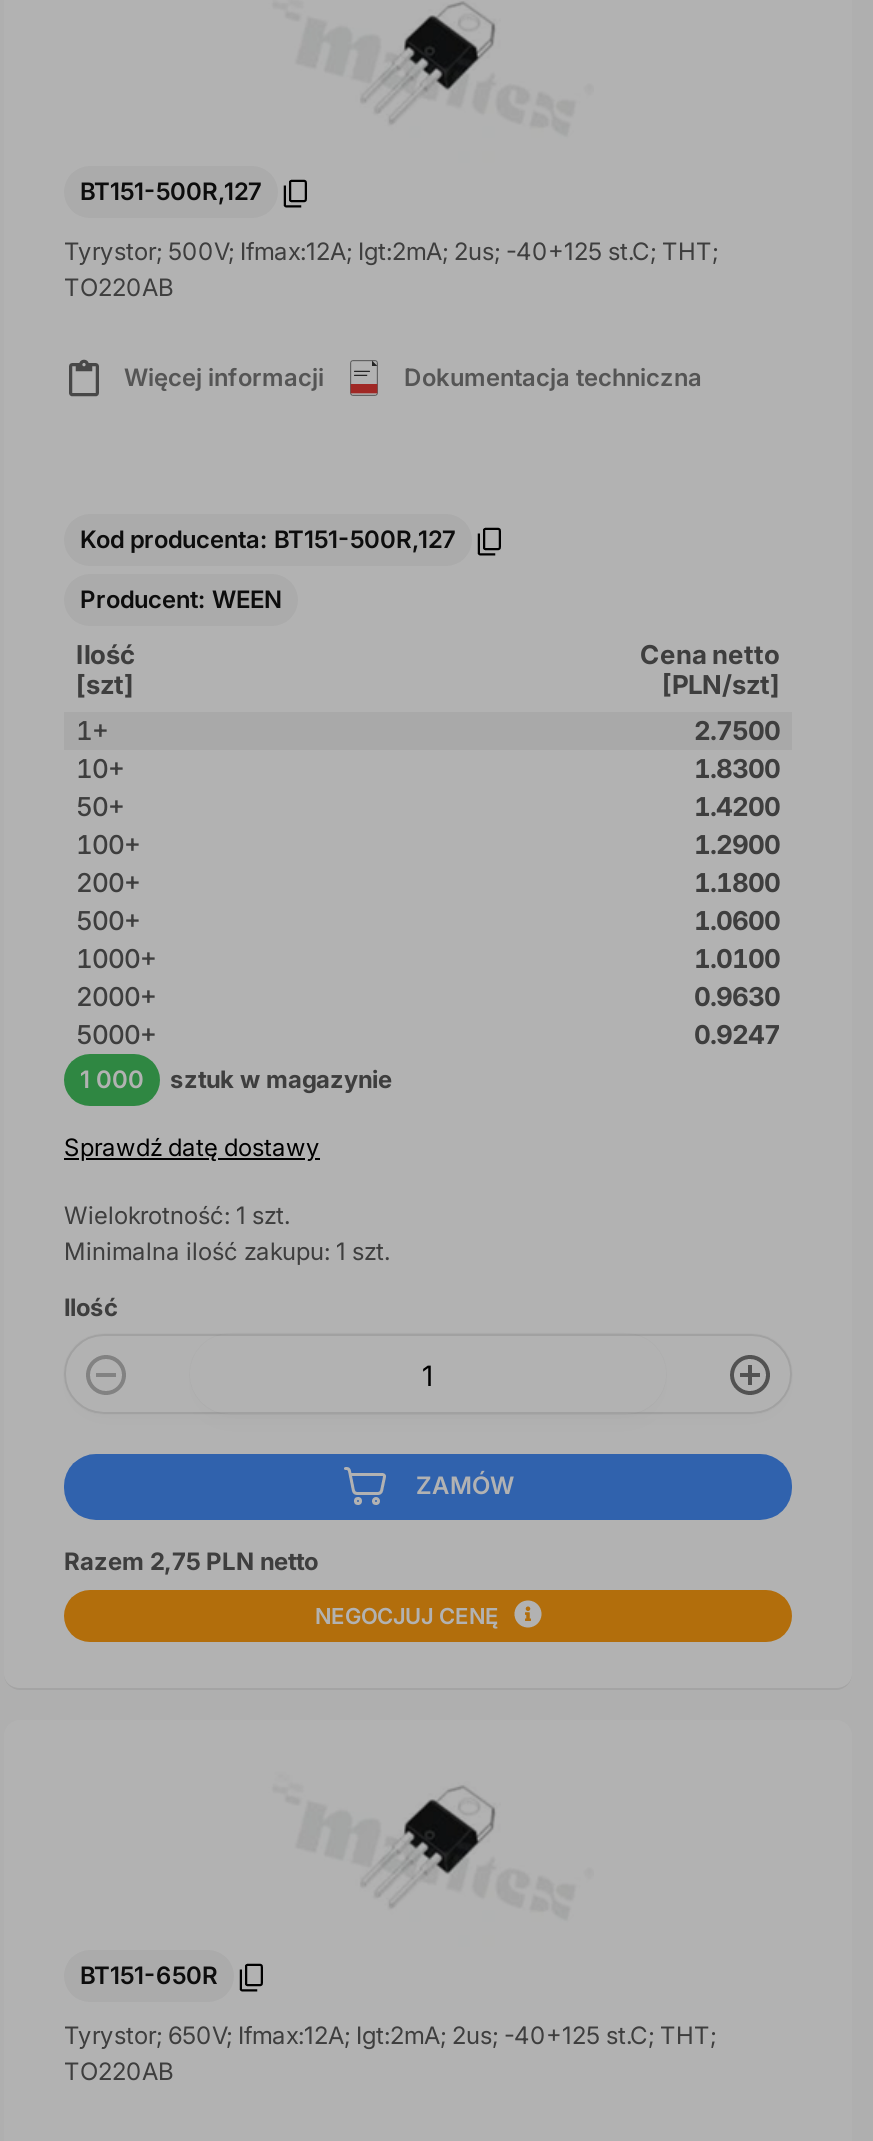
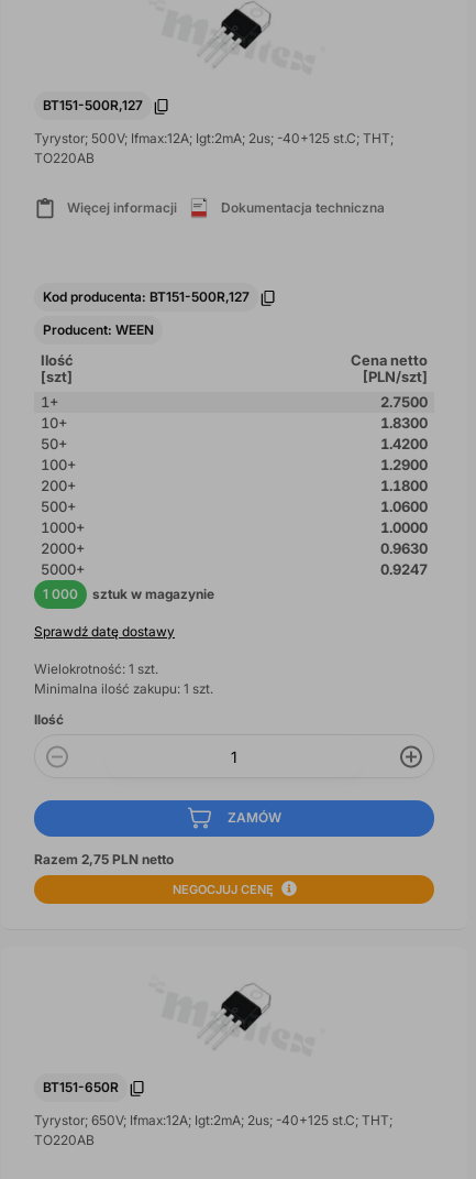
[694,942,780,974] 1.0100 -> [380,518,428,536] 1.0000

